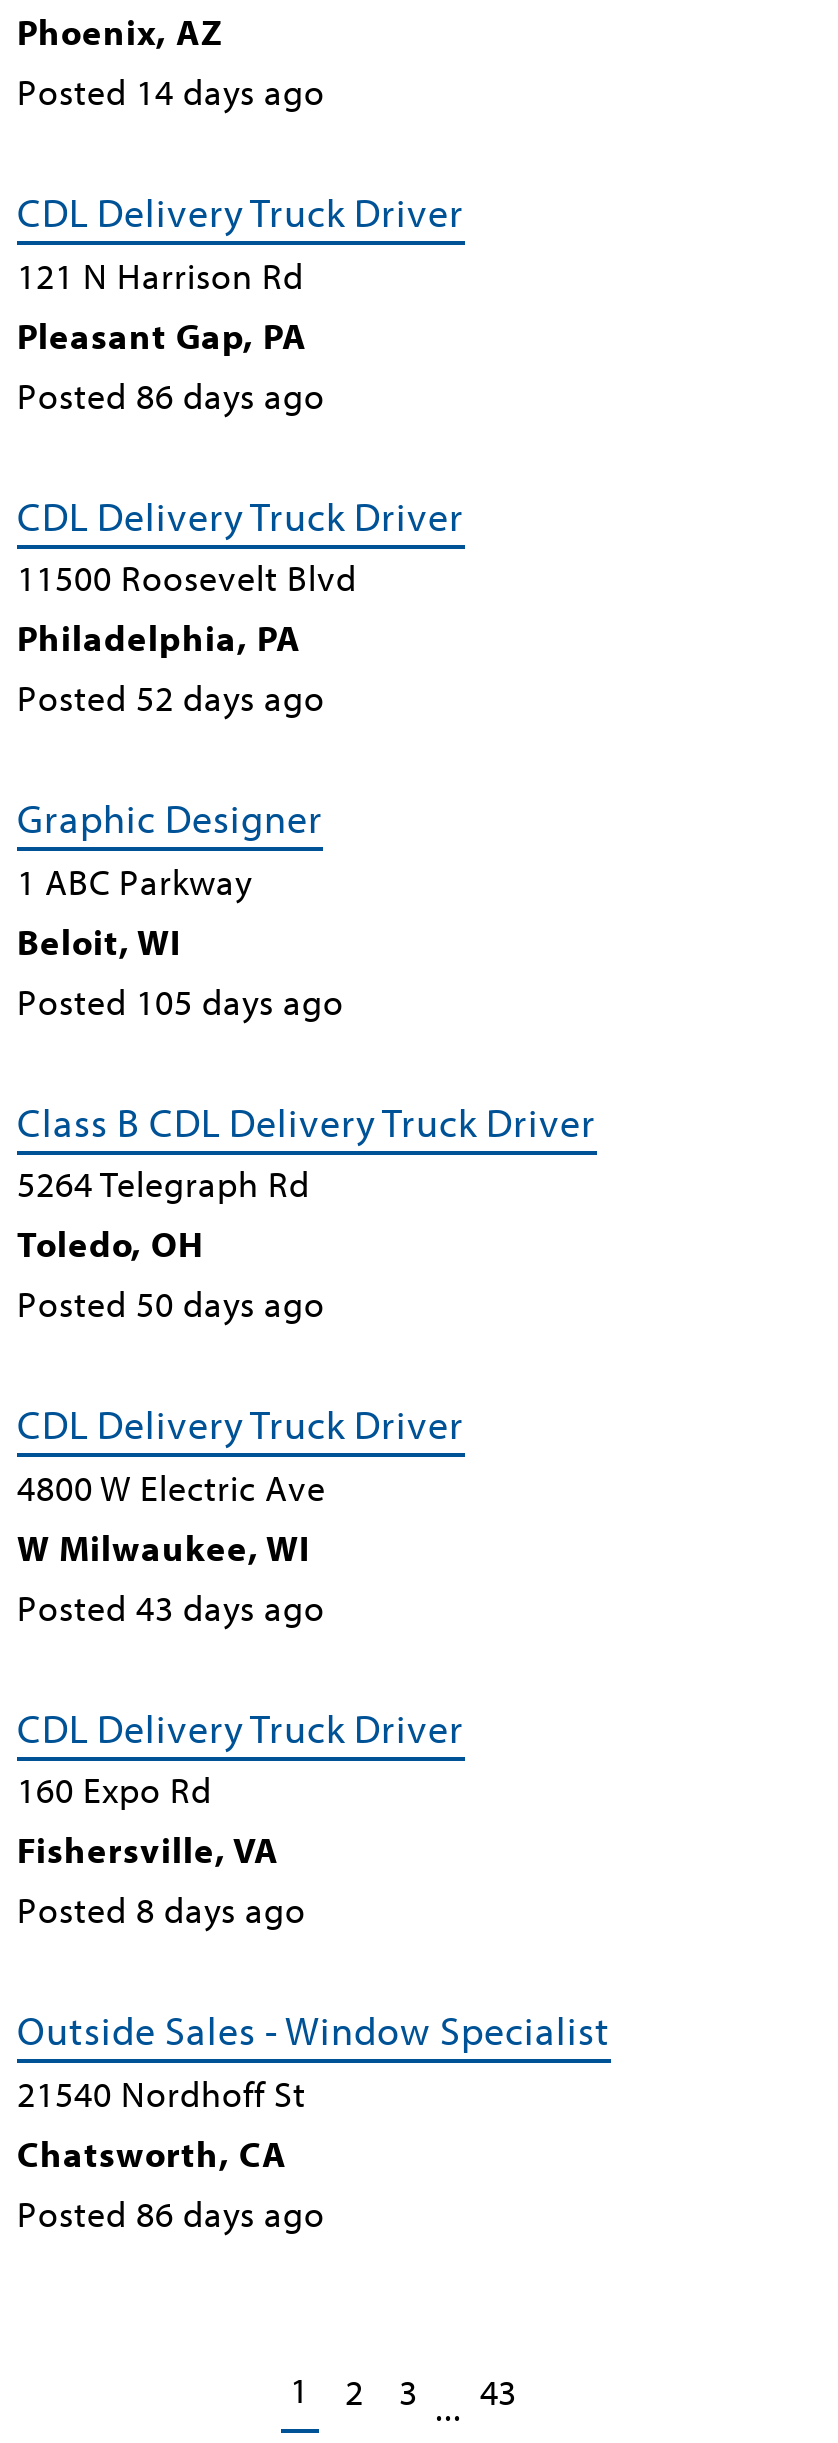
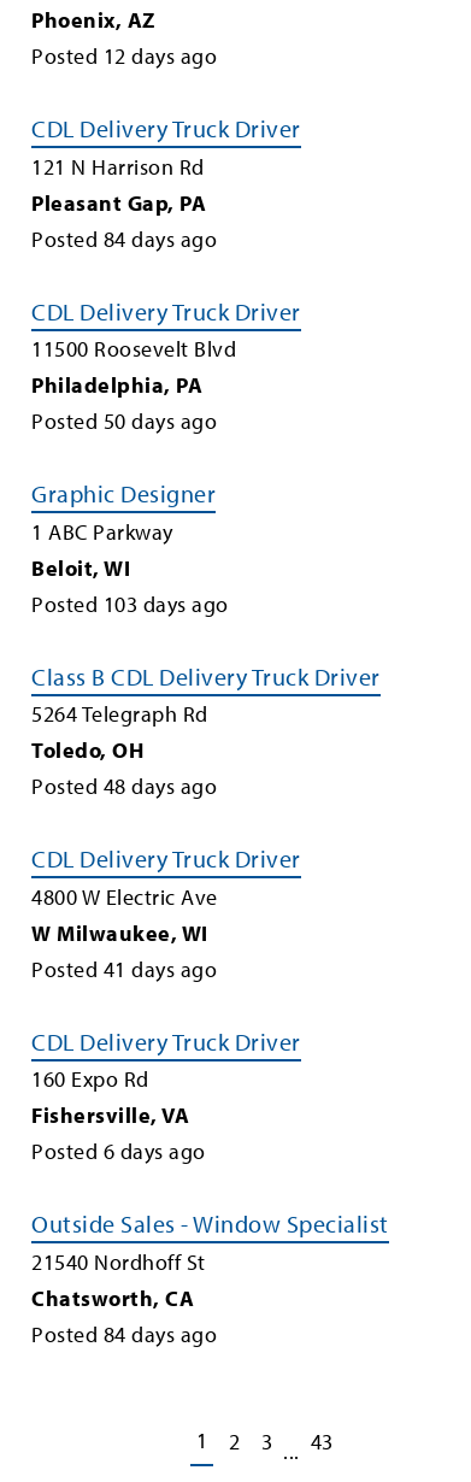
[17,69,325,115] Posted 14 days ago -> [31,42,217,70] Posted 12 days ago
[17,372,325,418] Posted 86 days ago -> [31,225,217,252] Posted 84 days ago
[17,675,325,721] Posted 52 days ago -> none
[17,978,344,1024] Posted 105 days ago -> [31,590,228,617] Posted 103 days ago
none -> [31,772,217,800] Posted 48 days ago
moved [17,1281,325,1327] -> [31,407,217,435]: Posted 50 days ago
[17,1584,325,1630] Posted 43 days ago -> [31,955,217,983] Posted 41 days ago
[17,1887,306,1933] Posted 8 days ago -> [31,1137,205,1165] Posted 6 days ago
[17,2190,325,2236] Posted 86 days ago -> [31,1320,217,1348] Posted 84 days ago

